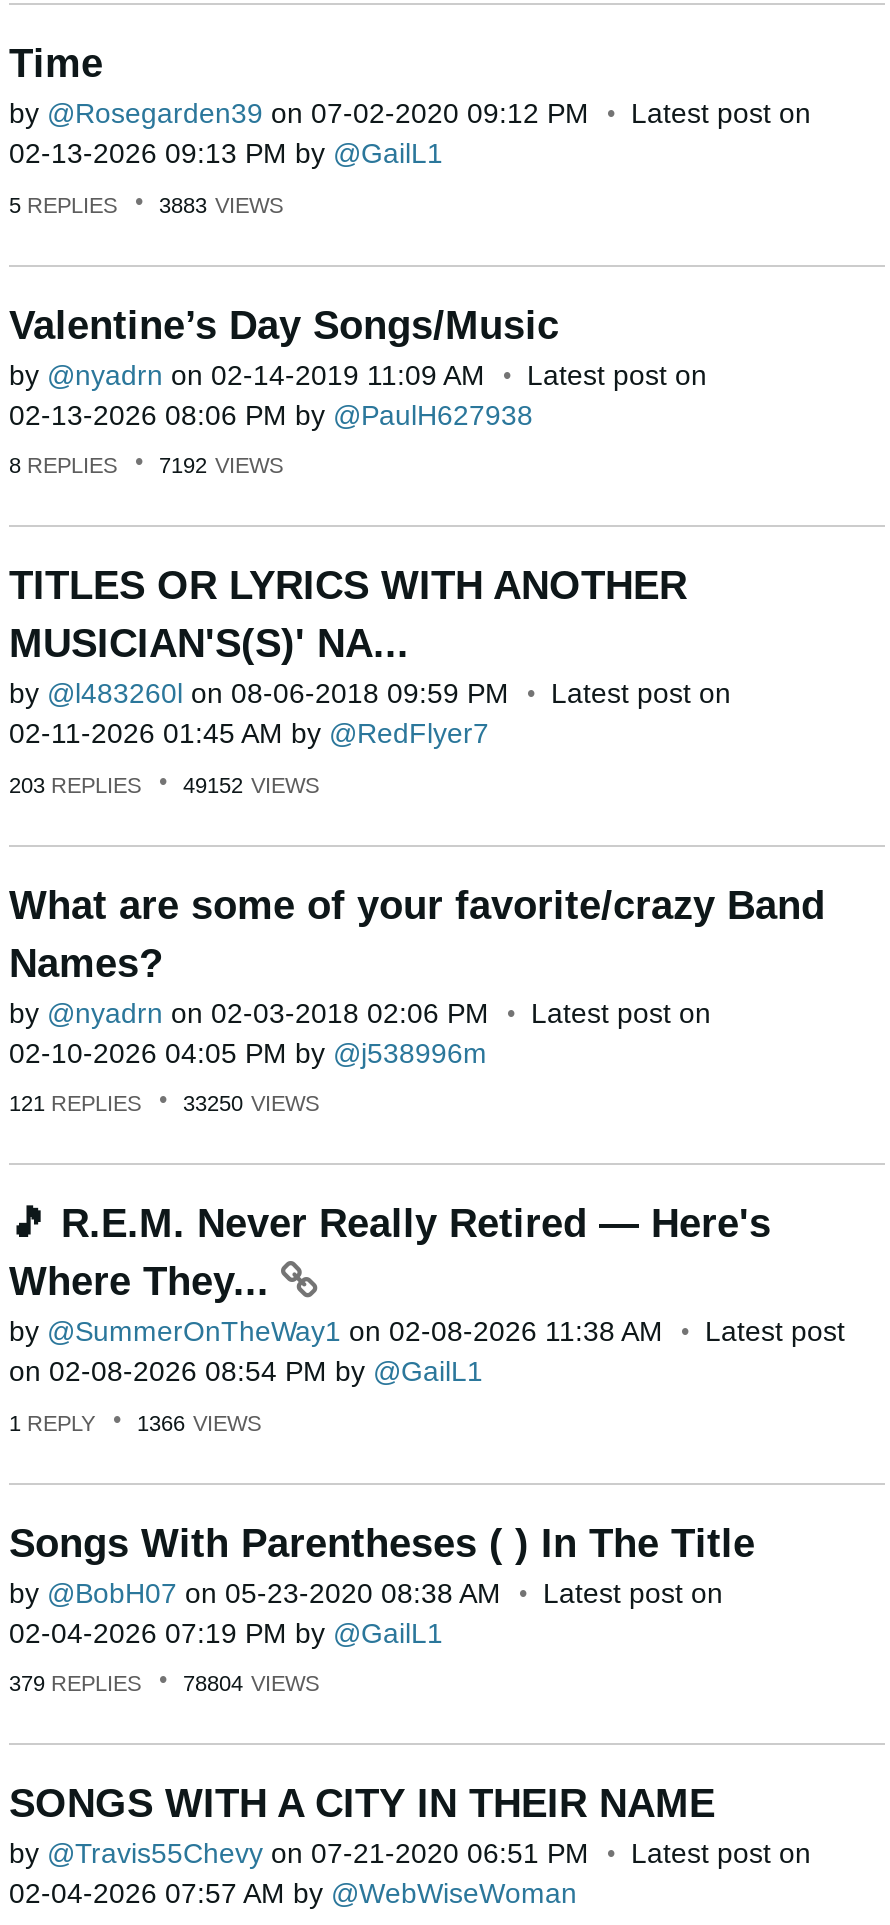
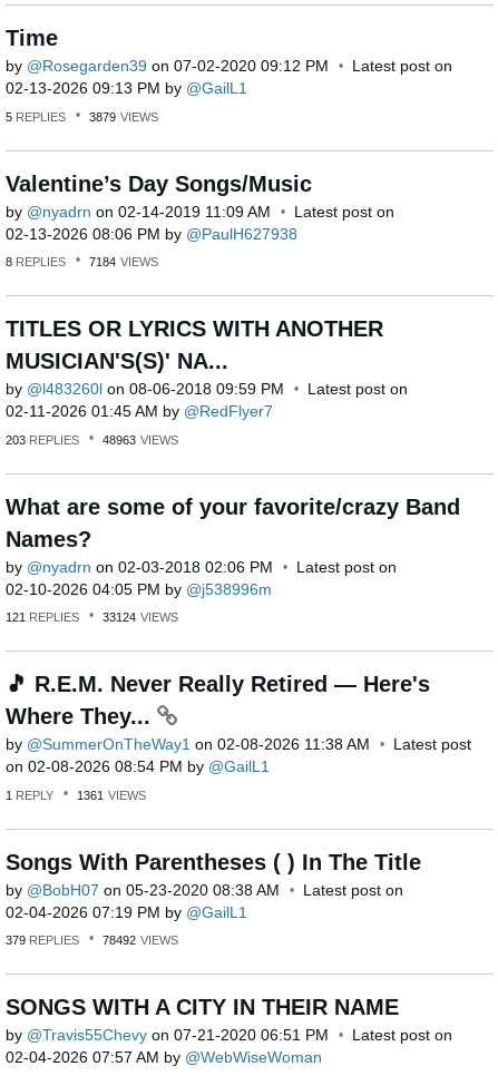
[9,192,283,216] 5 REPLIES 3883 VIEWS -> [6,110,158,123] 5 REPLIES 3879 VIEWS
[9,453,283,477] 8 REPLIES 7192 VIEWS -> [6,255,158,269] 8 REPLIES 7184 VIEWS
[9,772,319,796] 203 REPLIES 49152 VIEWS -> [6,433,178,446] 203 REPLIES 48963 VIEWS
[9,1091,319,1115] 121 REPLIES 33250 VIEWS -> [6,611,178,624] 121 REPLIES 33124 VIEWS
[9,1410,261,1434] 1 REPLY 1366 VIEWS -> [6,788,146,802] 1 REPLY 1361 VIEWS
[9,1671,319,1695] 379 REPLIES 78804 VIEWS -> [6,934,178,947] 379 REPLIES 78492 VIEWS

